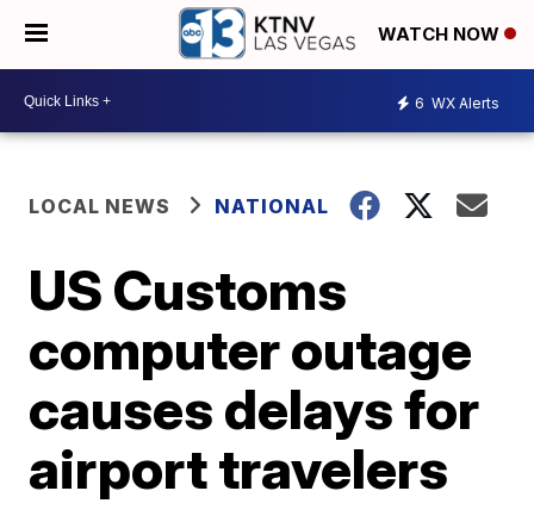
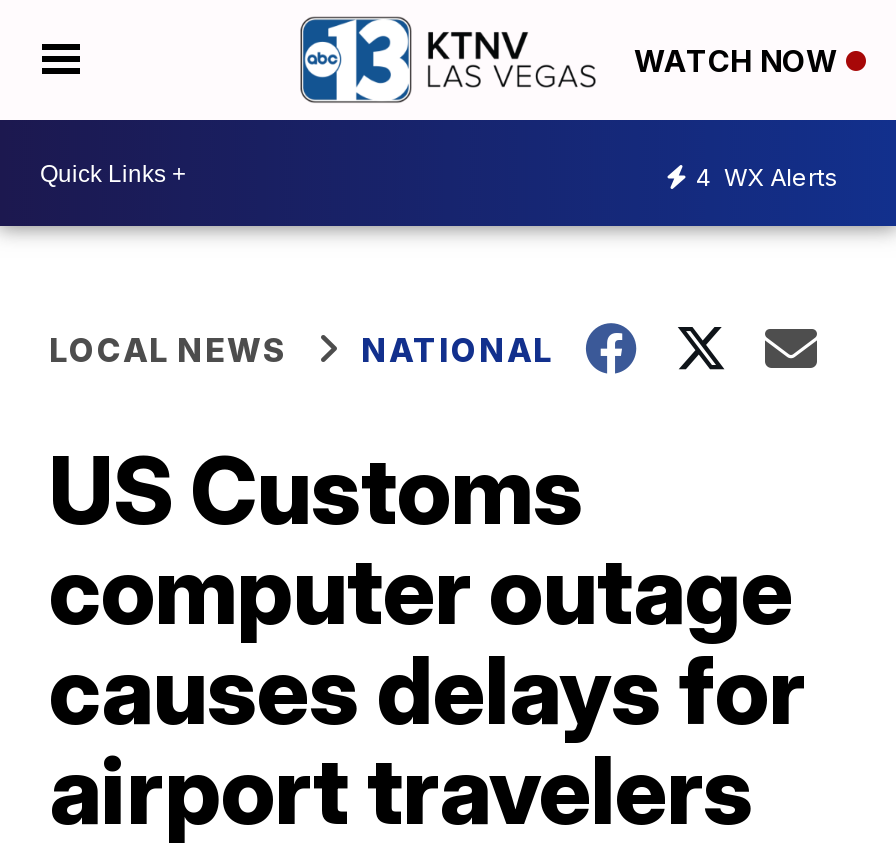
[415,94,499,111] 6 WX Alerts -> [696,161,838,191] 4 WX Alerts

